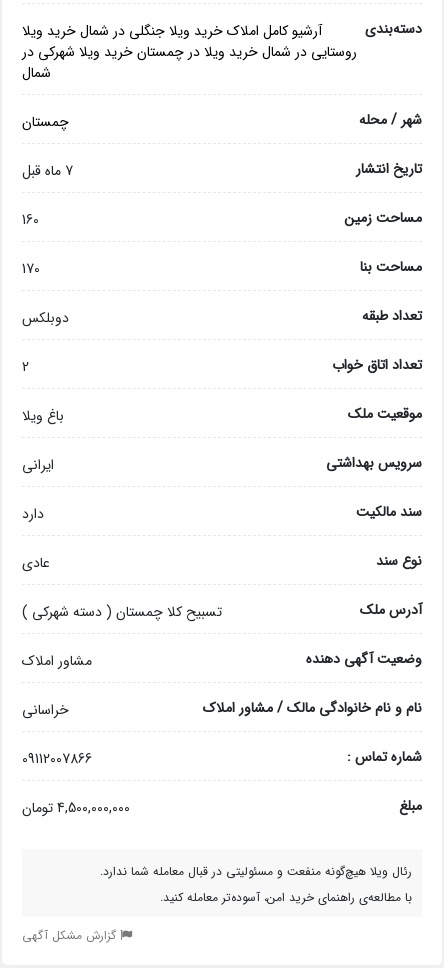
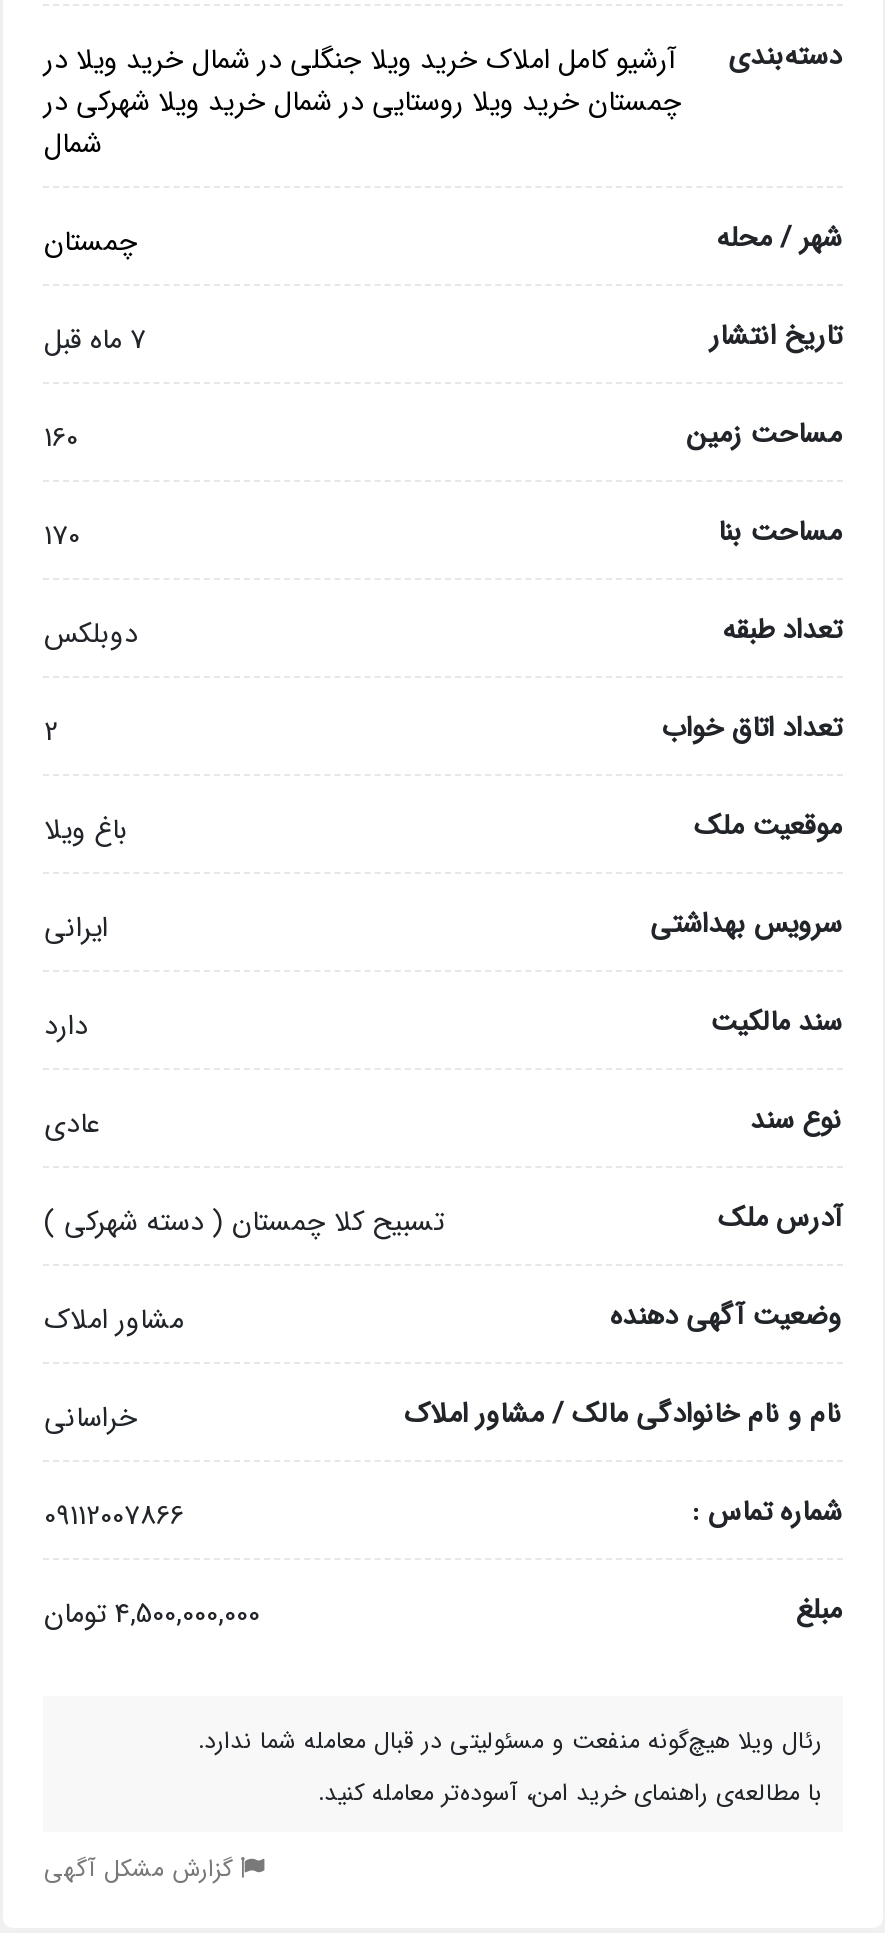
[22,20,357,63] آرشیو کامل املاک خرید ویلا جنگلی در شمال خرید ویلا | روستایی در شمال خرید ویلا در چمستان خرید ویلا شهرکی در -> [44,39,682,125] آرشیو کامل املاک خرید ویلا جنگلی در شمال خرید ویلا در | چمستان خرید ویلا روستایی در شمال خرید ویلا شهرکی در

